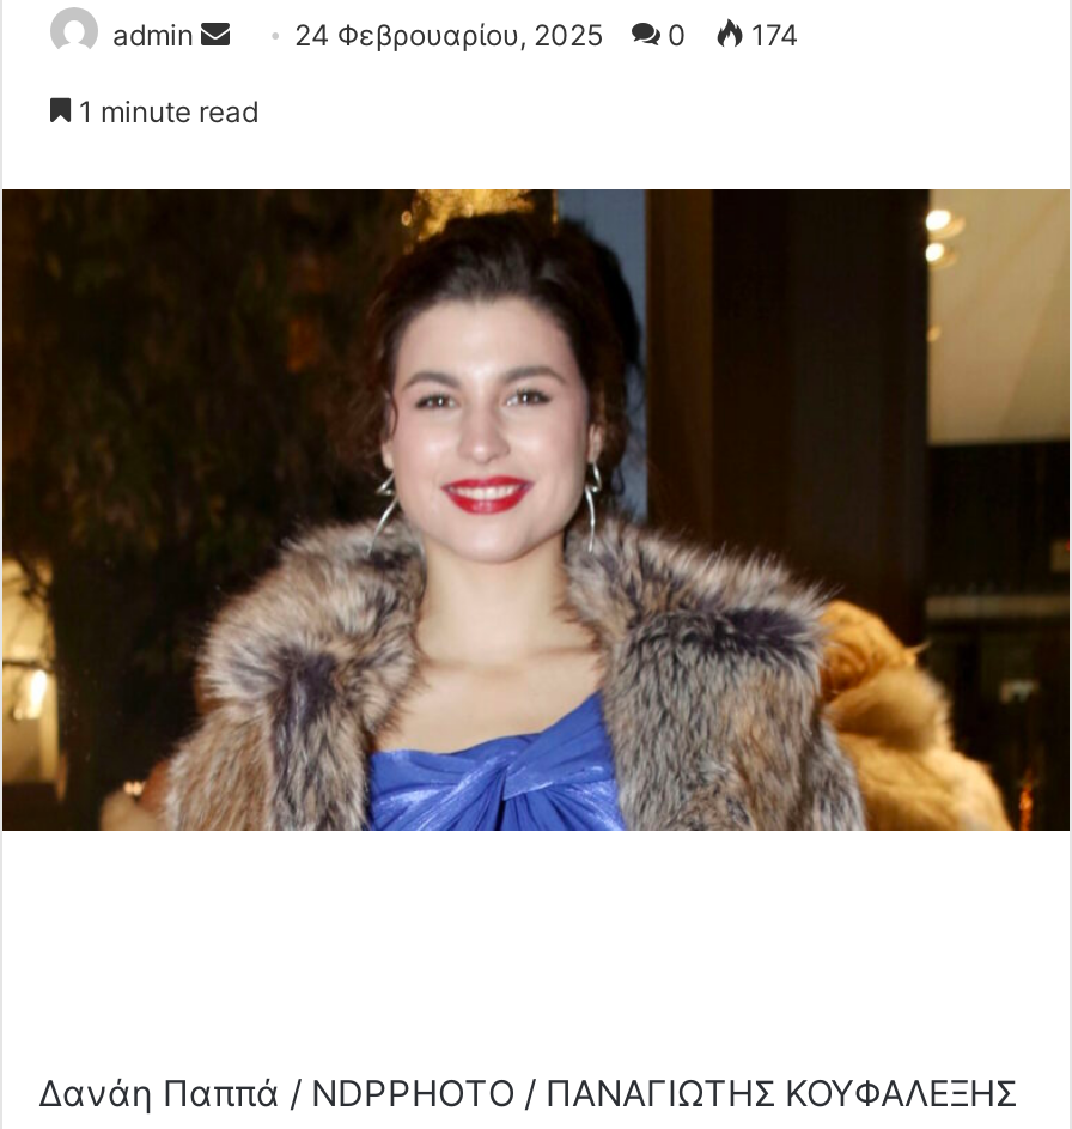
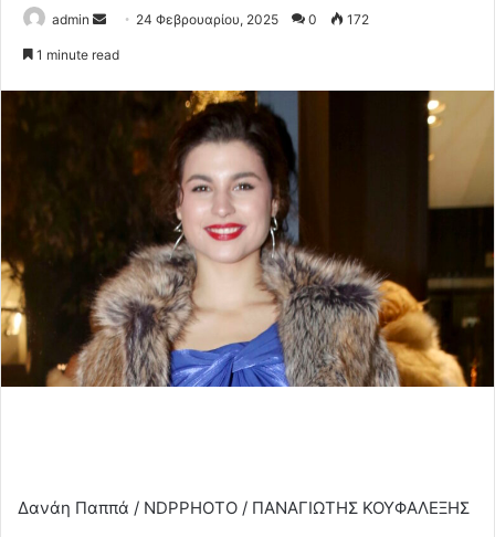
[744,16,799,52] 174 -> [344,11,369,27] 172

